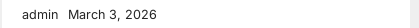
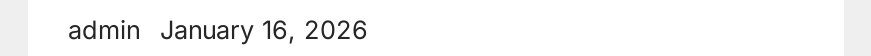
[22,7,157,22] admin March 3, 2026 -> [68,14,368,44] admin January 16, 2026

